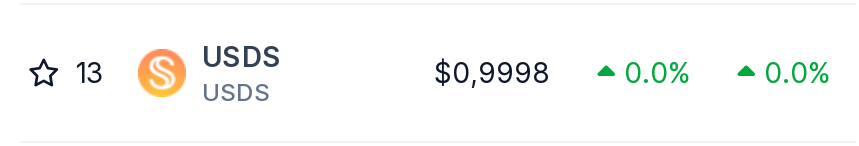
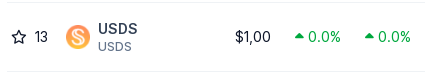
[434,54,550,88] $0,9998 -> [235,28,271,45] $1,00

